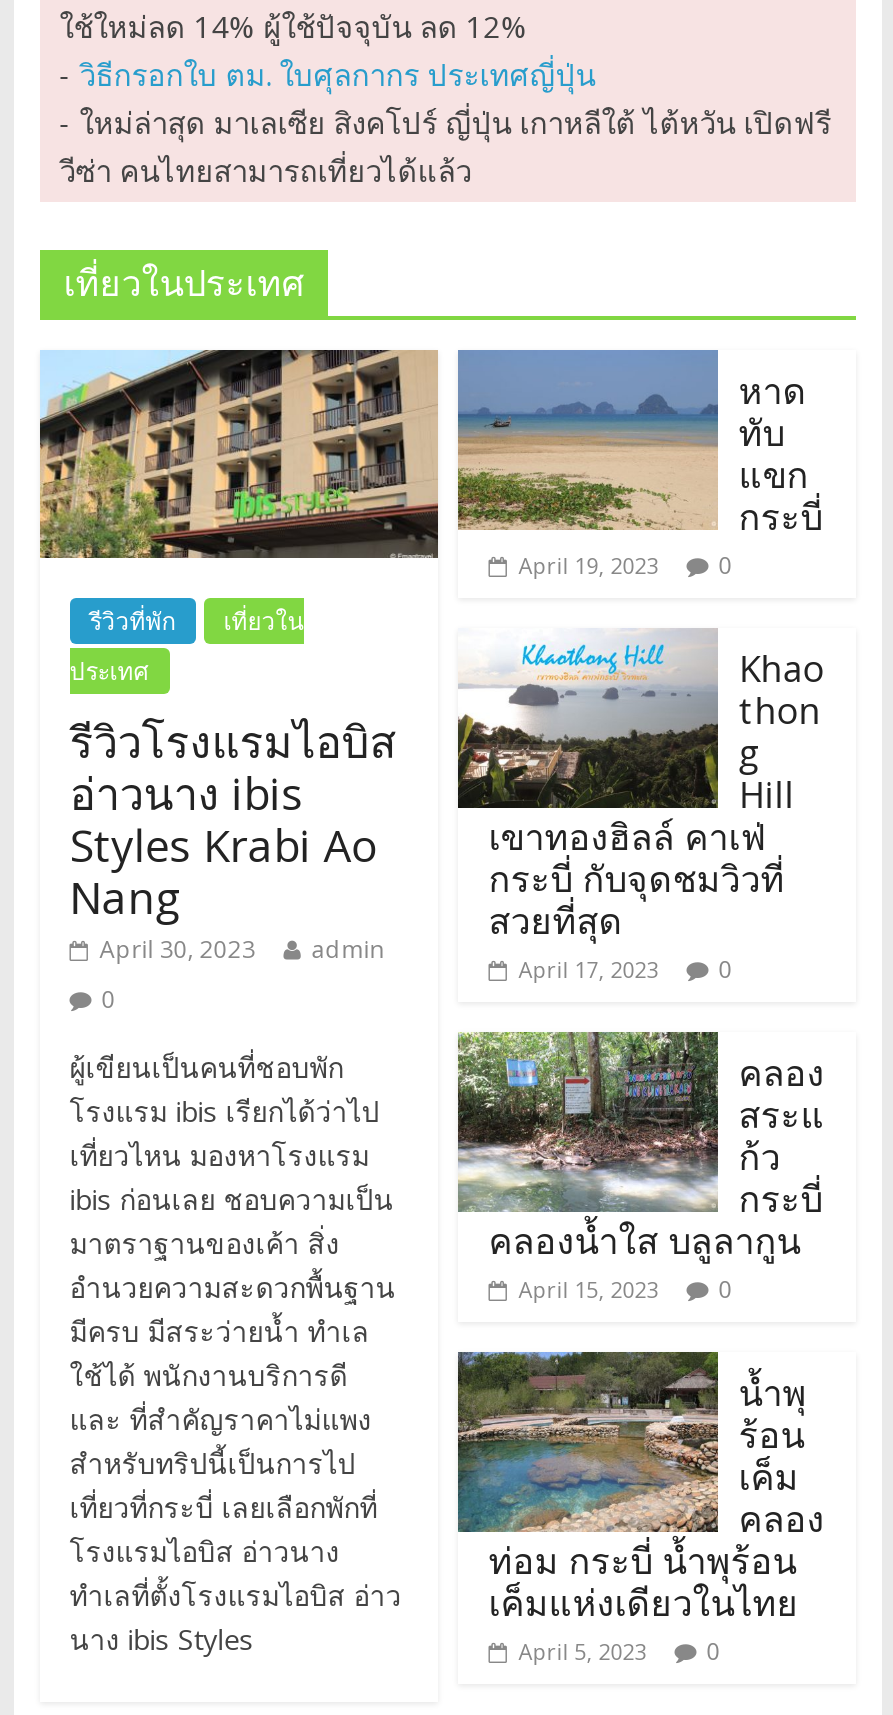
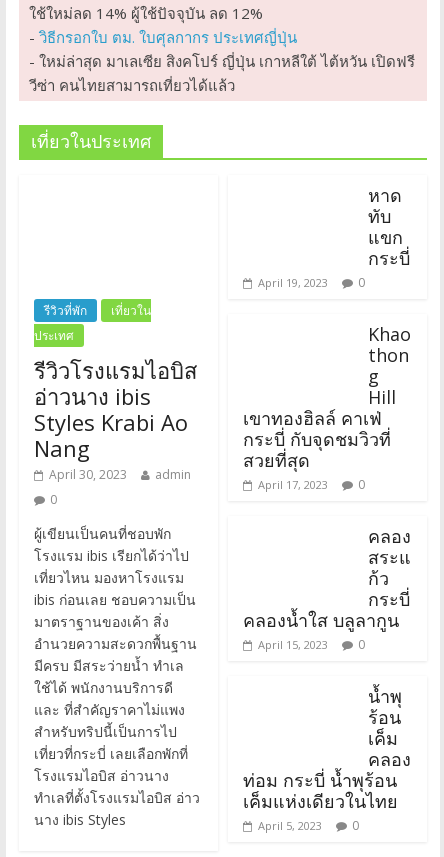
[38,348,440,560] [image] -> none
[456,348,720,532] [image] -> none
[456,628,720,810] [image] -> none
[456,1030,720,1214] [image] -> none
[456,1350,720,1534] [image] -> none

